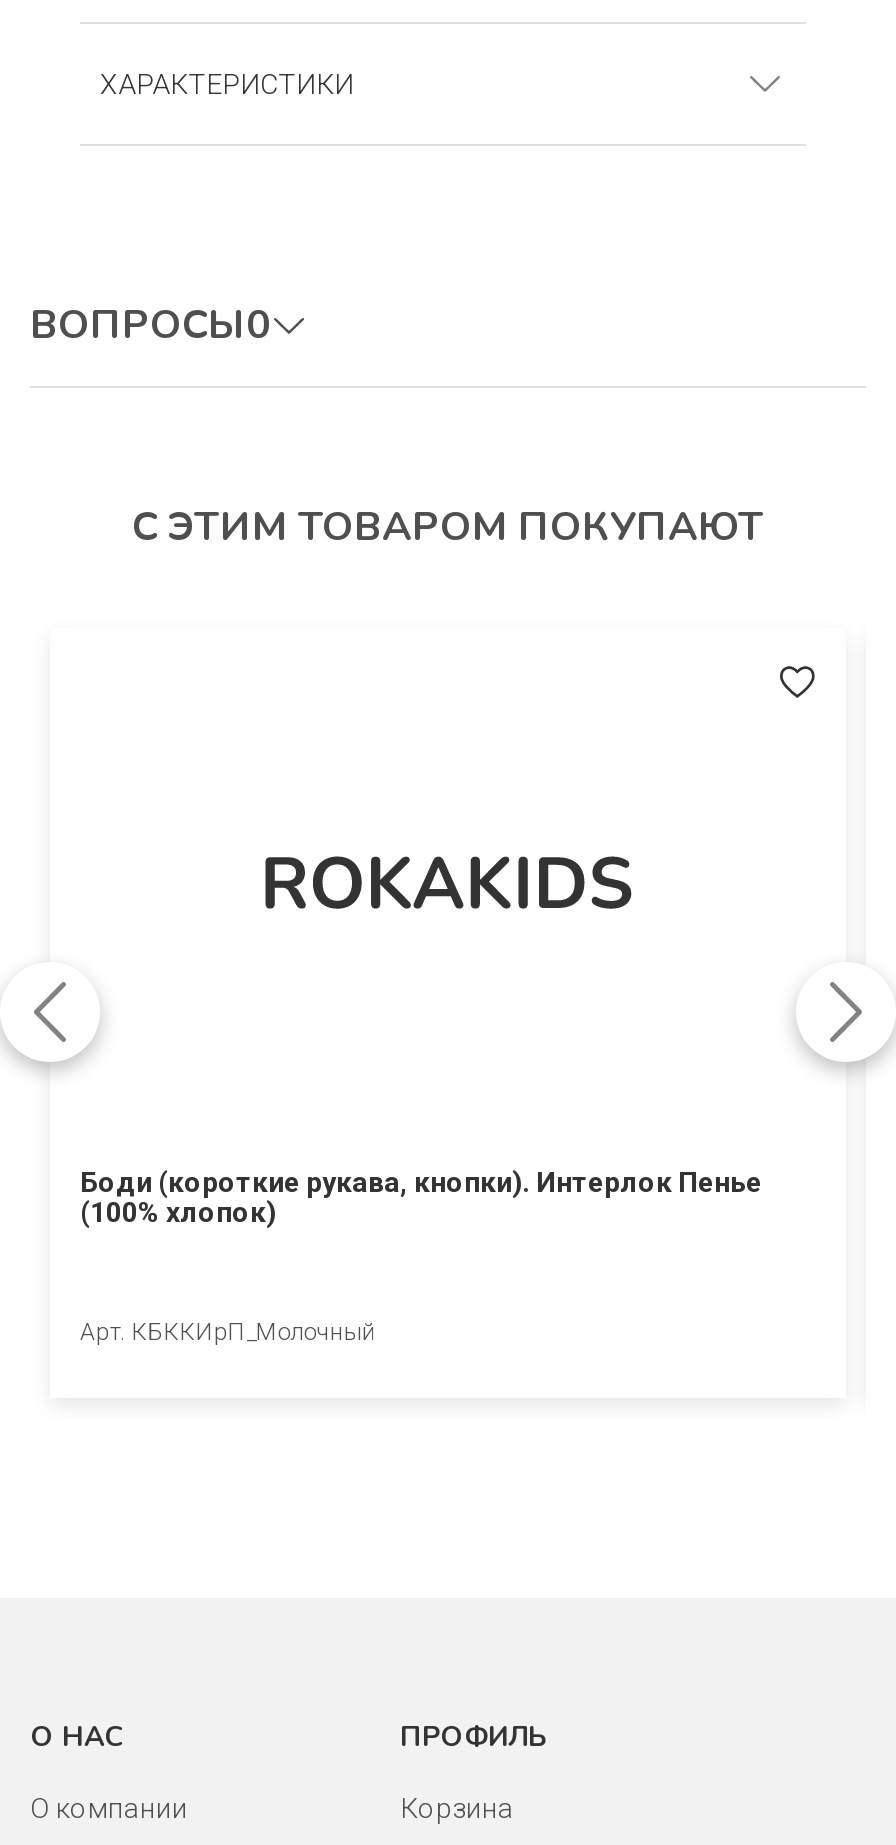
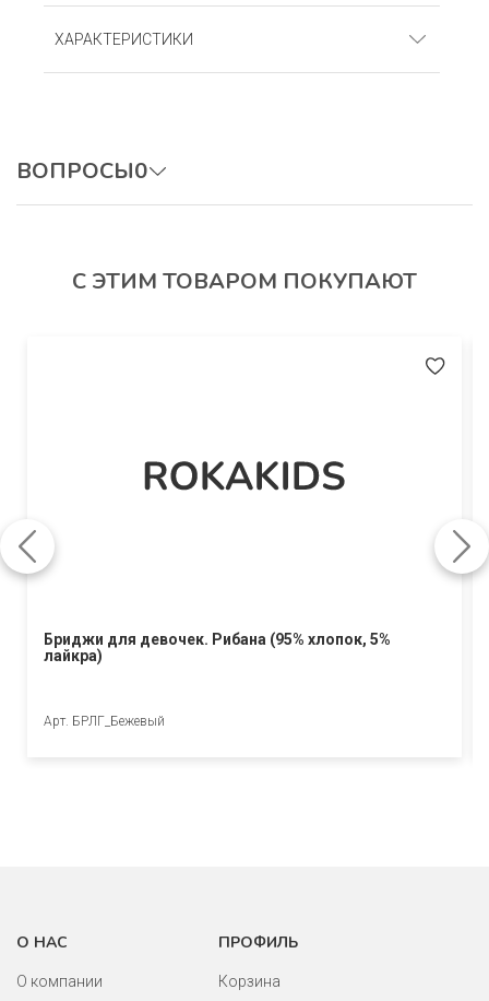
[80,1165,762,1227] Боди (короткие рукава, кнопки). Интерлок Пенье | (100% хлопок) -> [44,630,391,664] Бриджи для девочек. Рибана (95% хлопок, 5% | лайкра)
[80,1317,376,1345] Арт. КБККИрП_Молочный -> [44,713,165,729] Арт. БРЛГ_Бежевый

